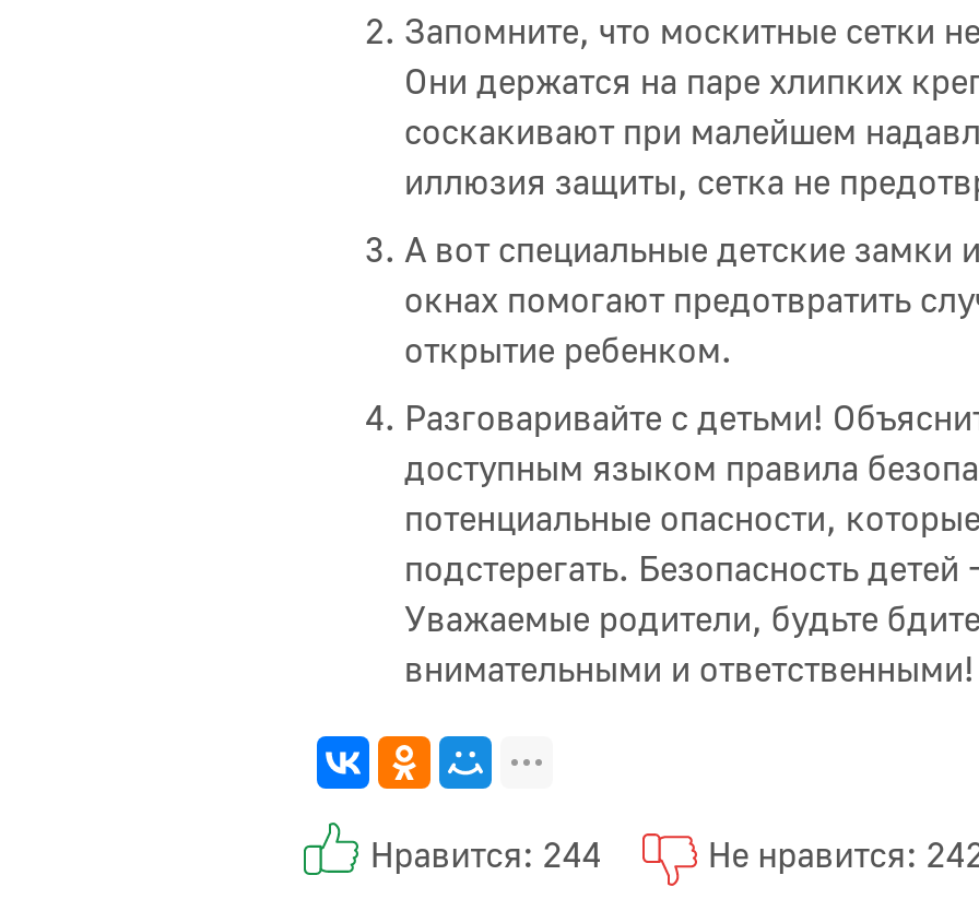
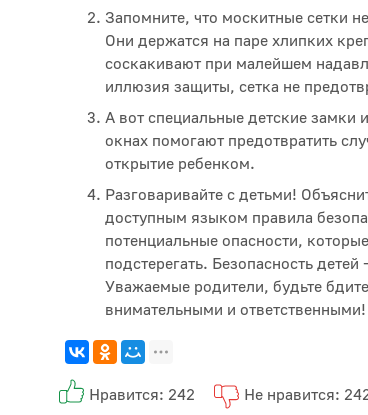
[370,835,601,878] Нравится: 244 -> [89,385,195,405] Нравится: 242

